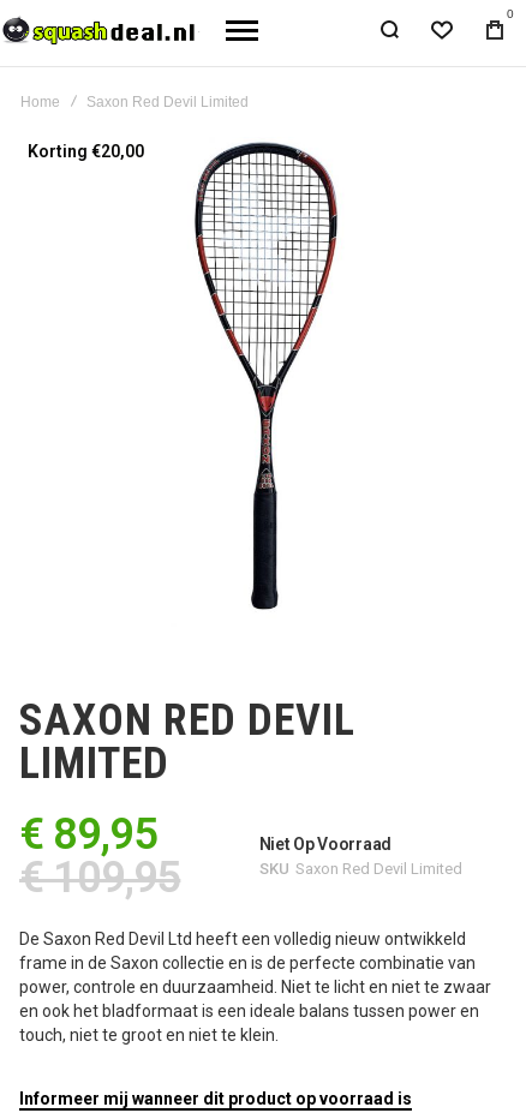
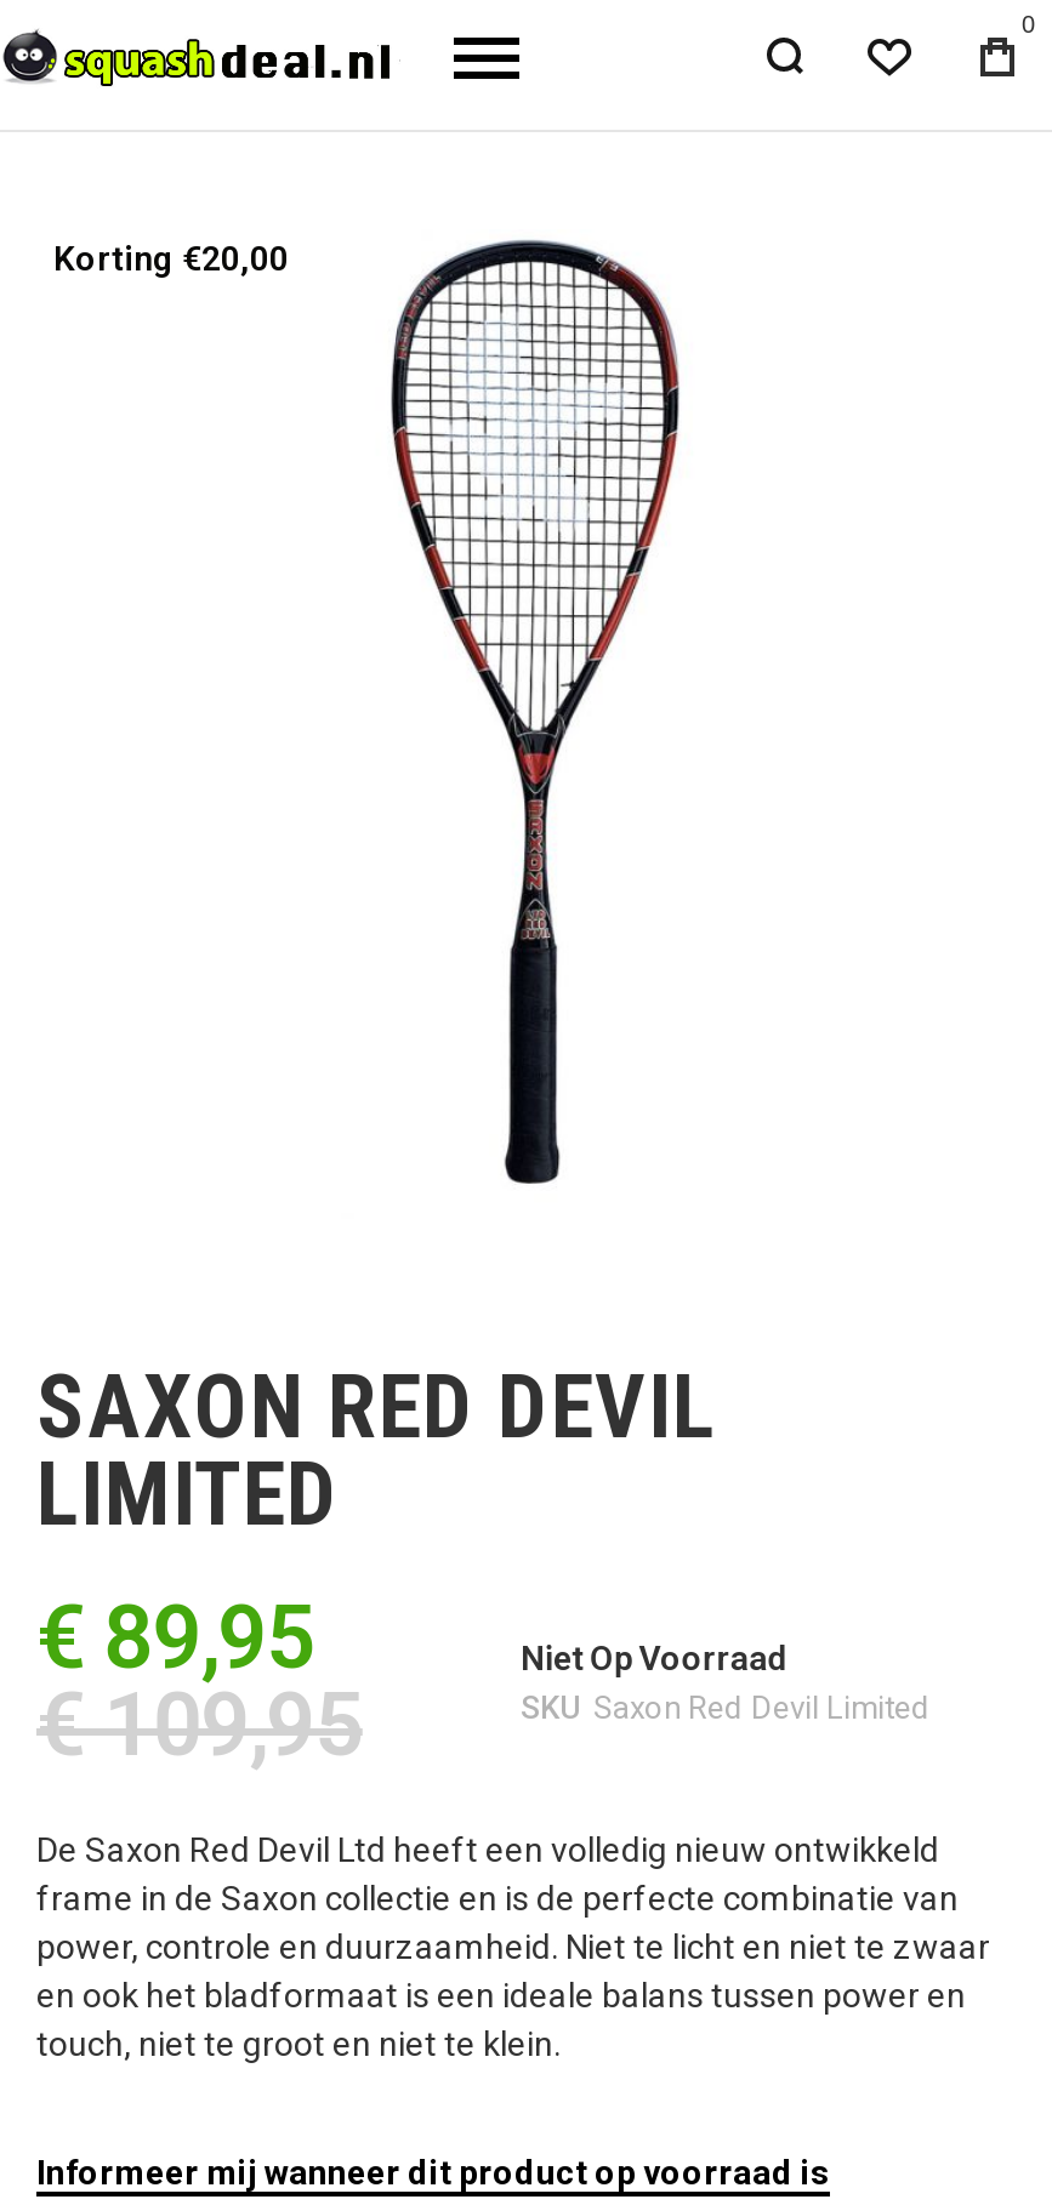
[20,94,249,110] Home | Saxon Red Devil Limited -> none

